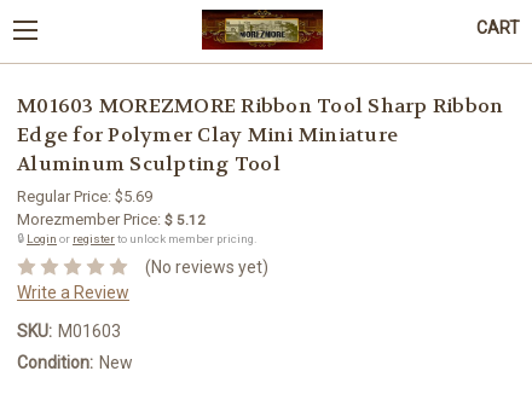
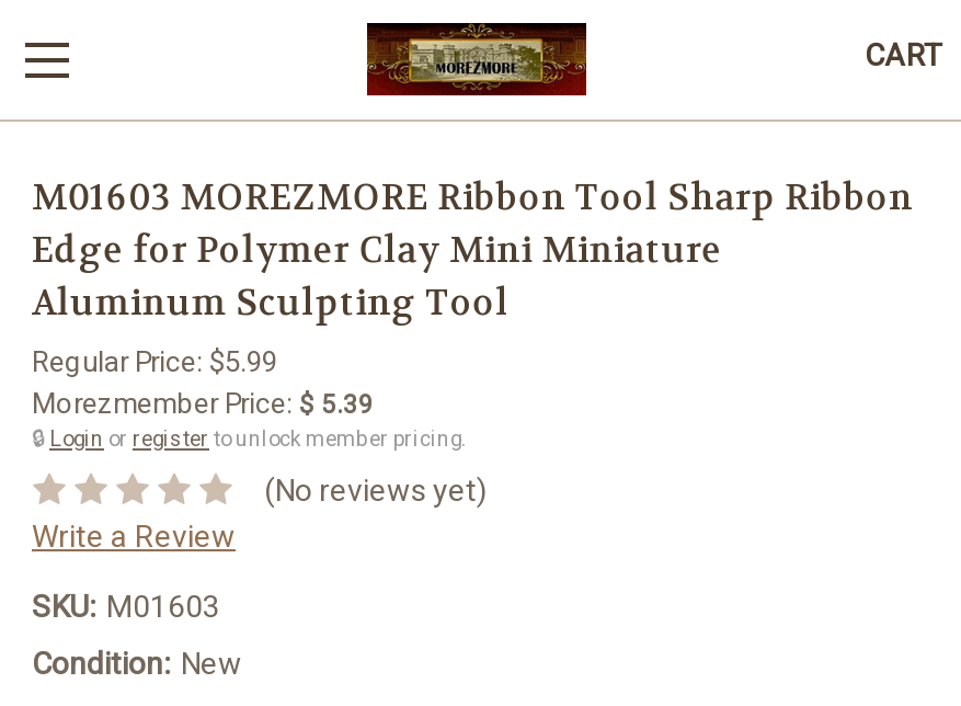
[17,187,152,205] Regular Price: $5.69 -> [32,345,277,378] Regular Price: $5.99
[17,210,206,228] Morezmember Price: $ 5.12 -> [32,387,374,420] Morezmember Price: $ 5.39

